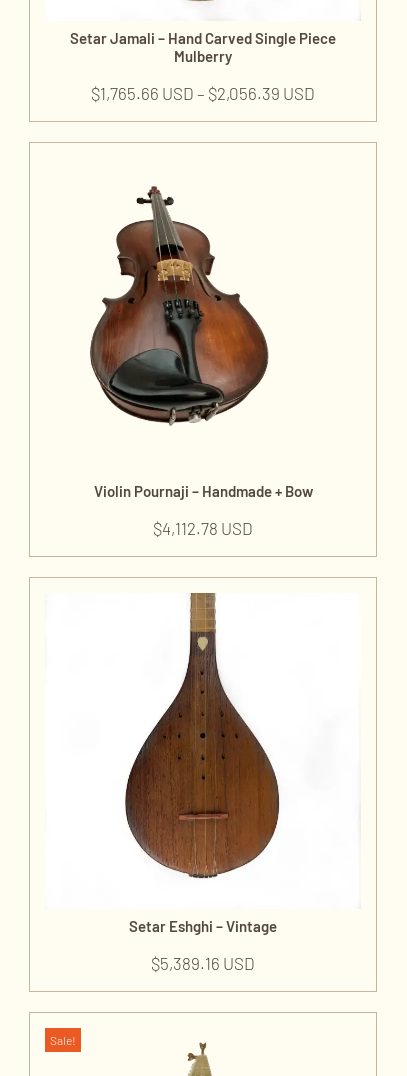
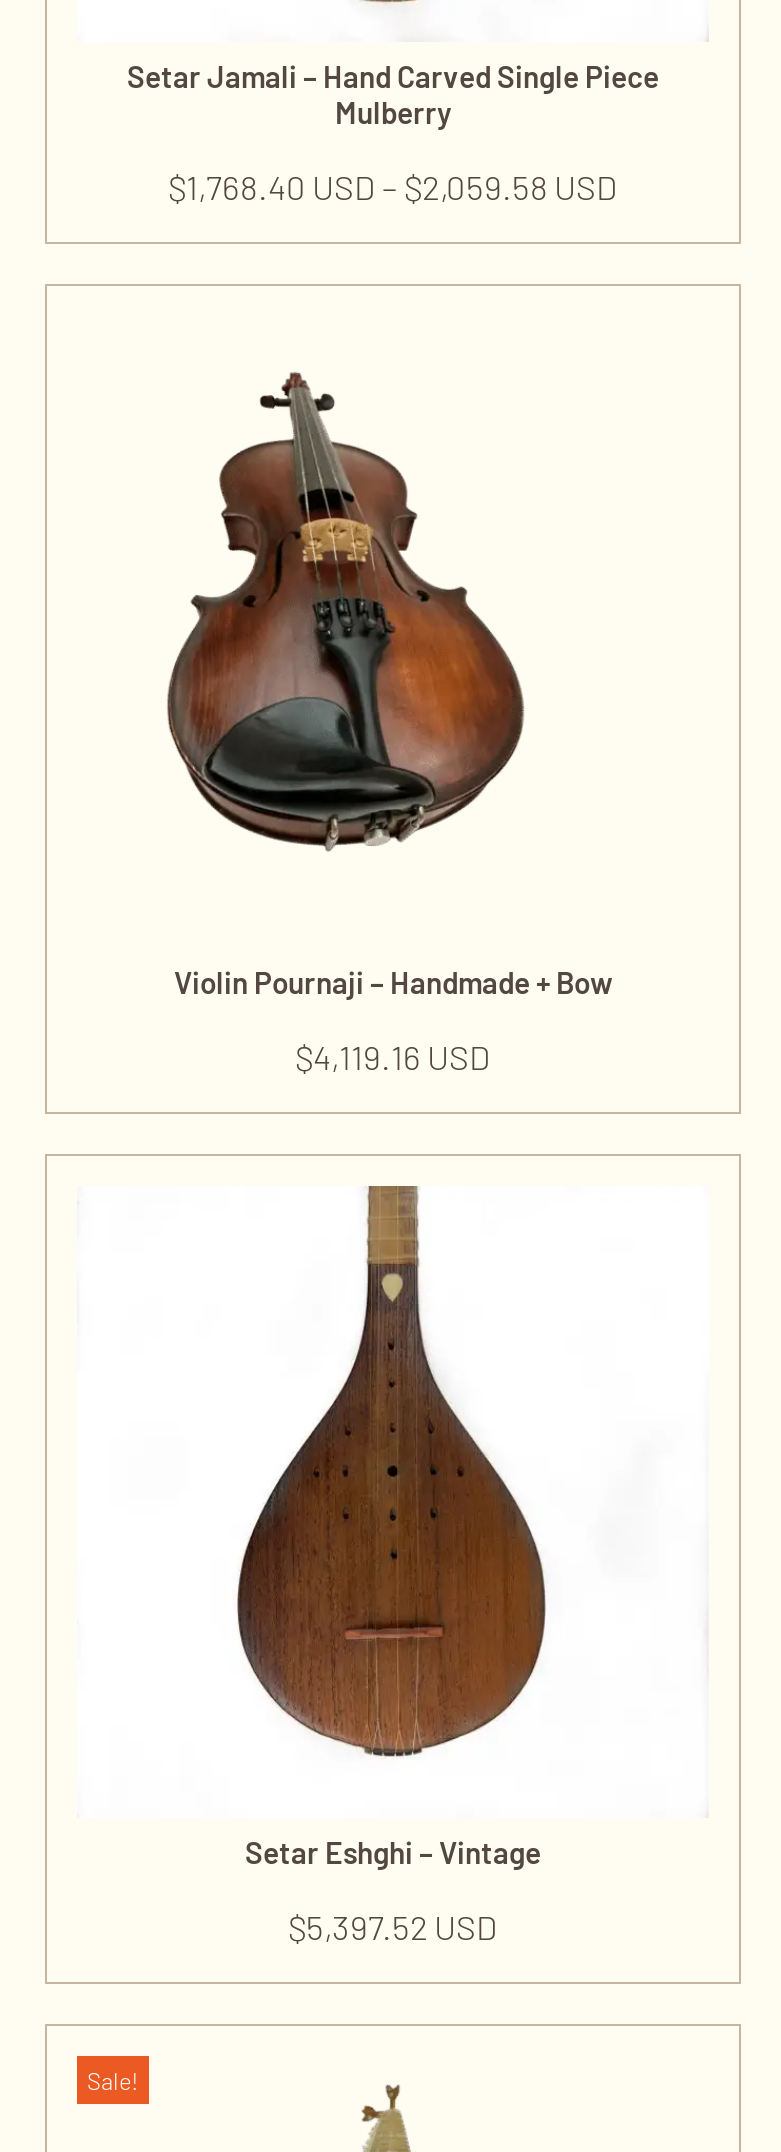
[91,82,315,102] $1,765.66 USD – $2,056.39 USD -> [168,165,618,205] $1,768.40 USD – $2,059.58 USD
[153,517,253,537] $4,112.78 USD -> [295,1035,491,1075] $4,119.16 USD
[151,952,255,972] $5,389.16 USD -> [288,1905,498,1945] $5,397.52 USD

